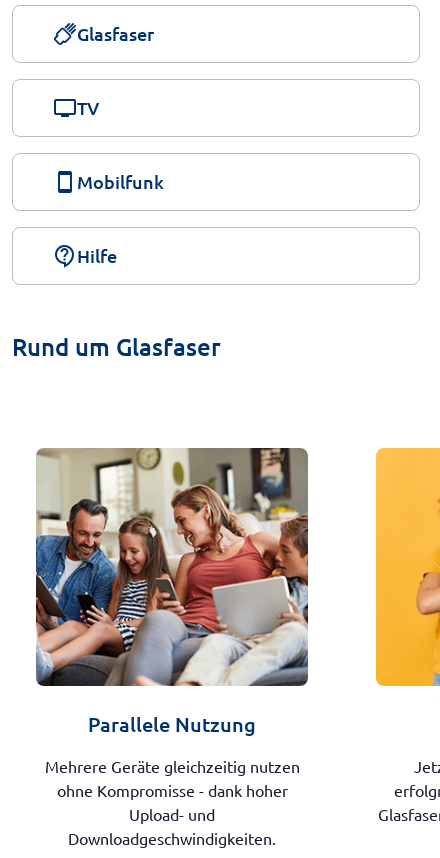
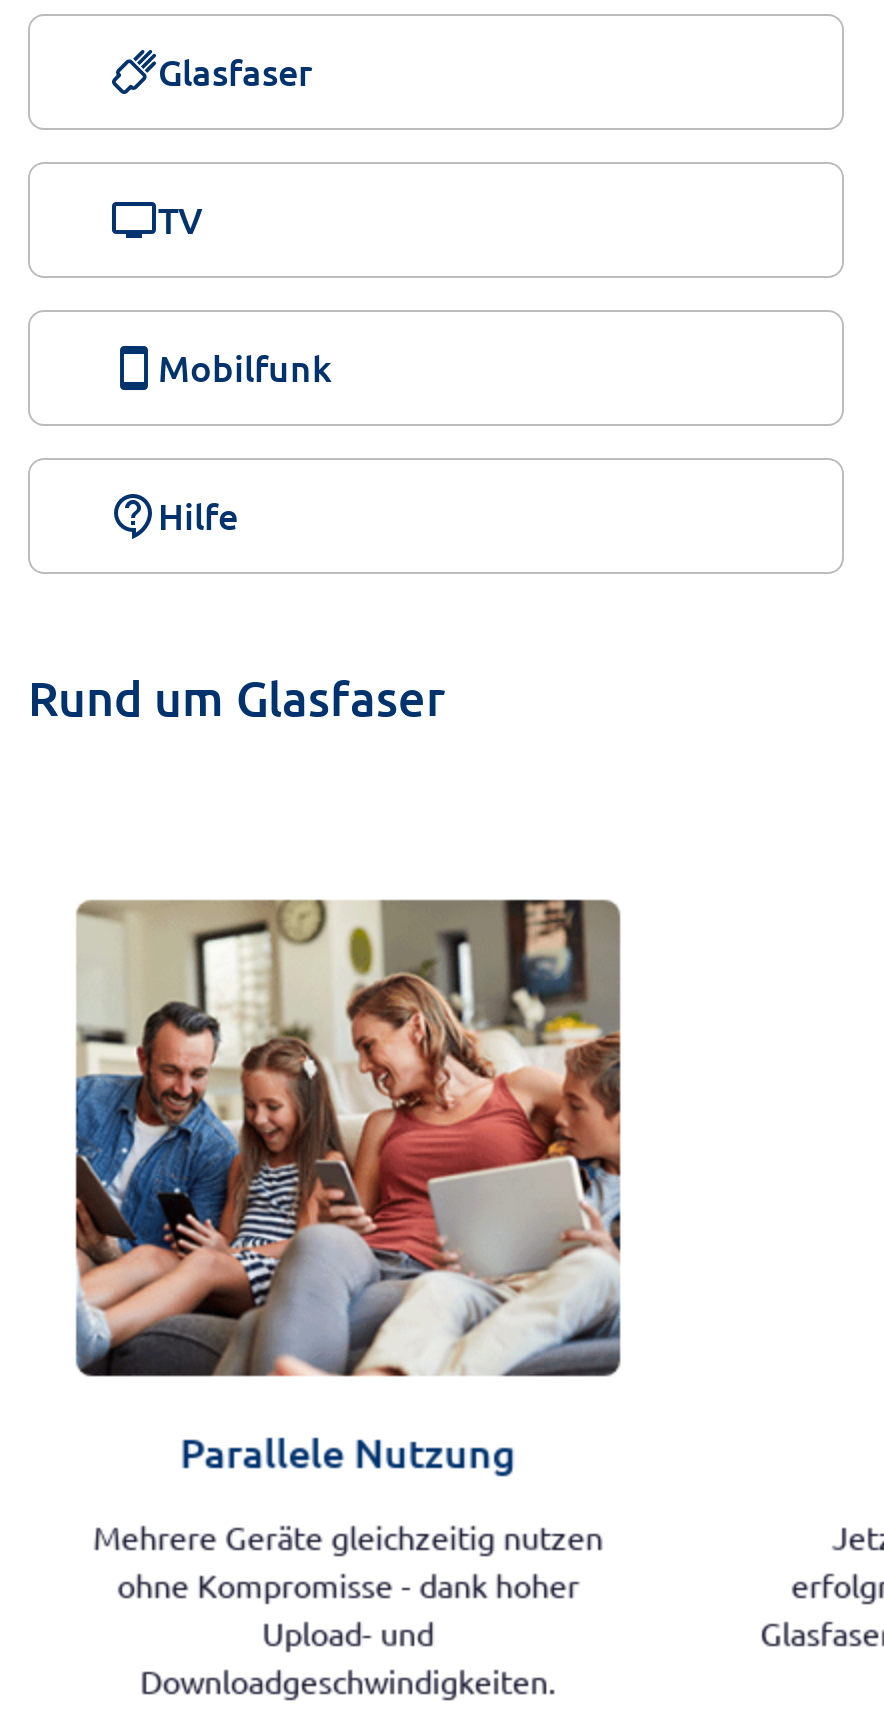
[375,447,437,687] [image] -> none

